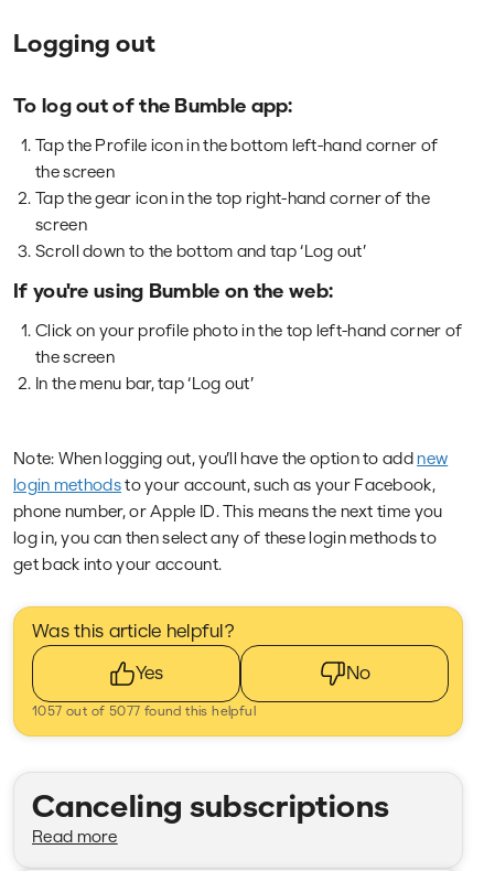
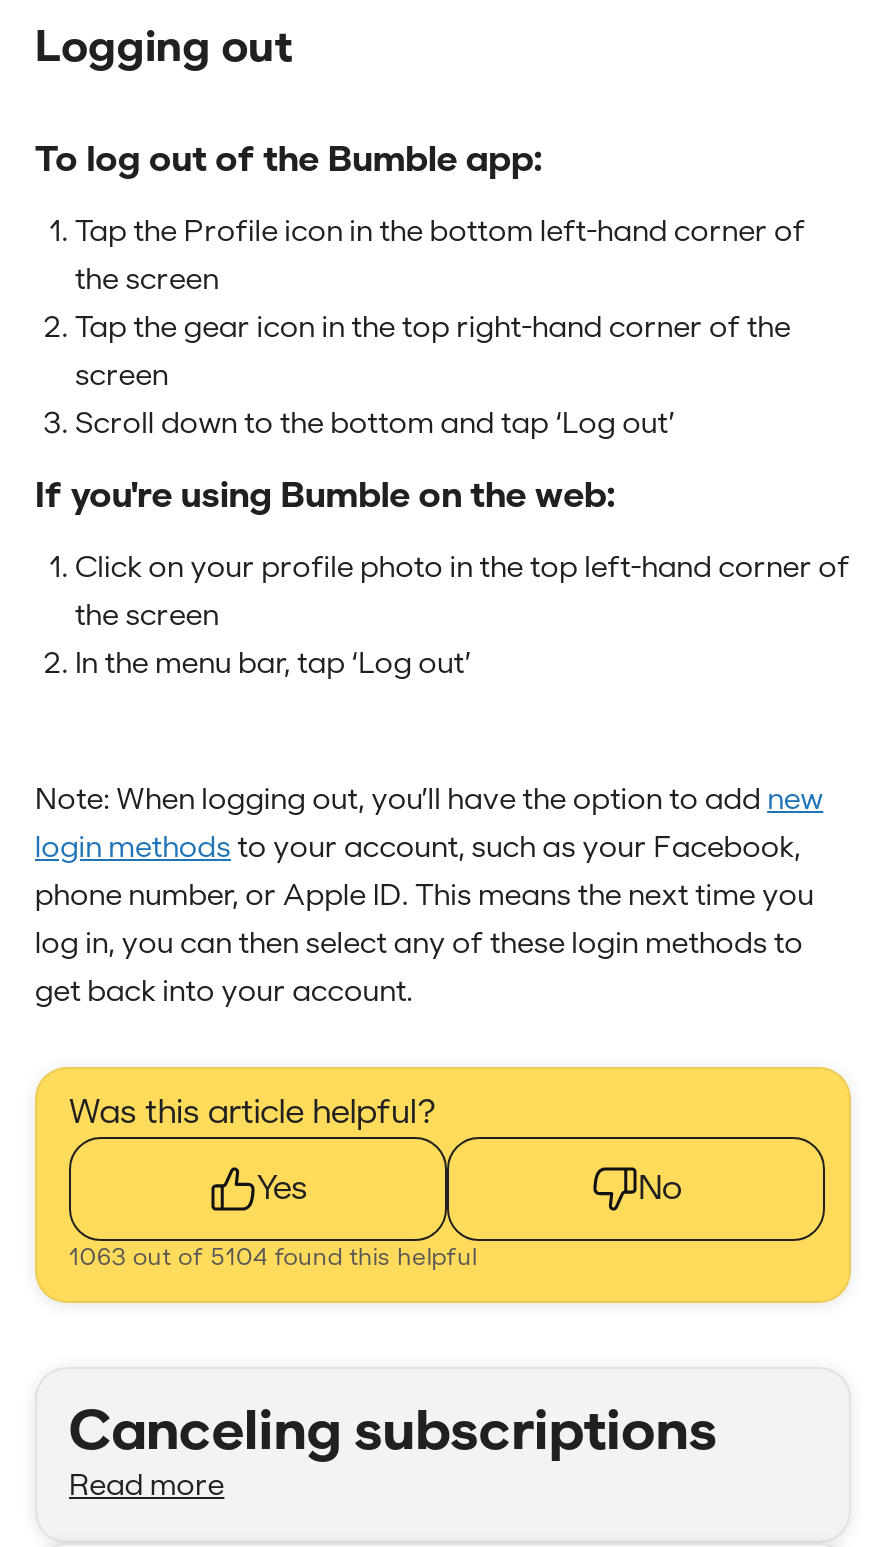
[32,706,256,719] 1057 out of 5077 found this helpful -> [69,1247,477,1271] 1063 out of 5104 found this helpful

